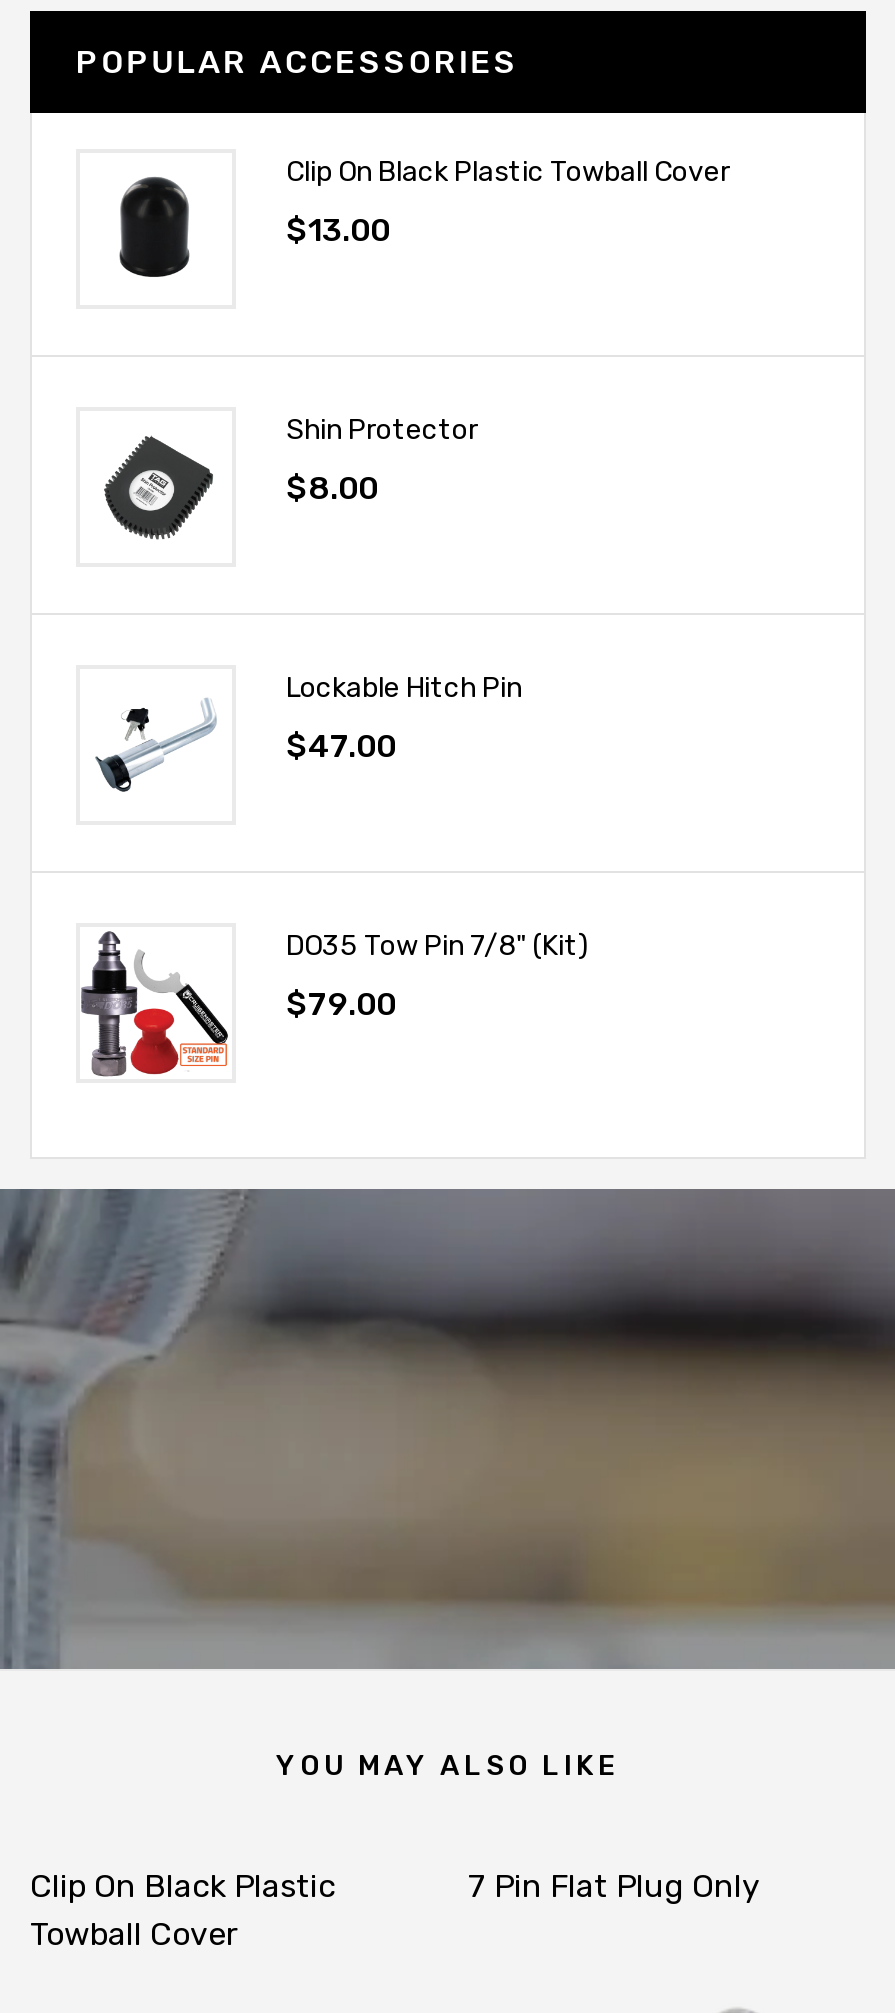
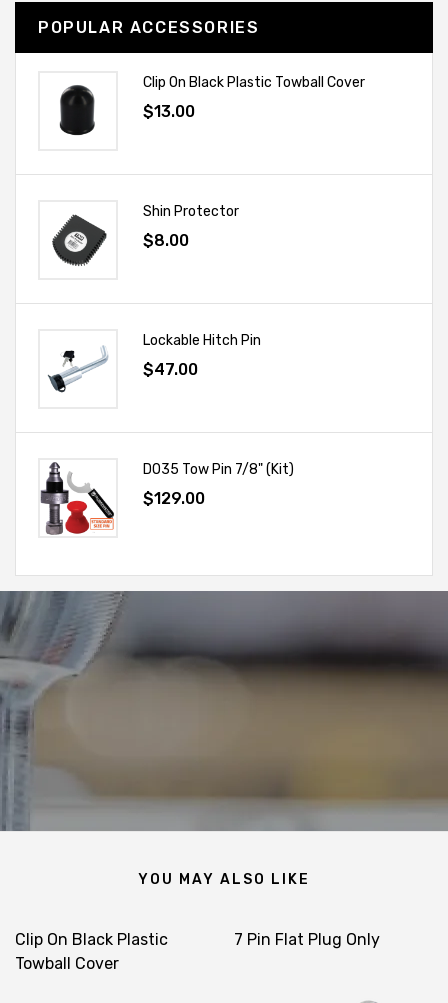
[286,984,396,1022] $79.00 -> [143,489,205,508] $129.00

